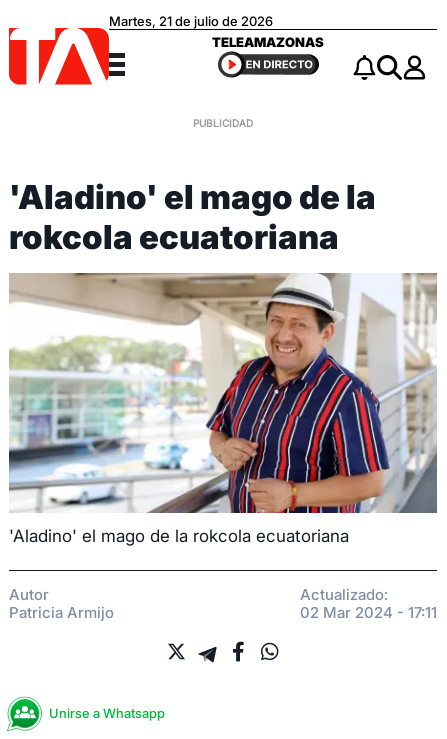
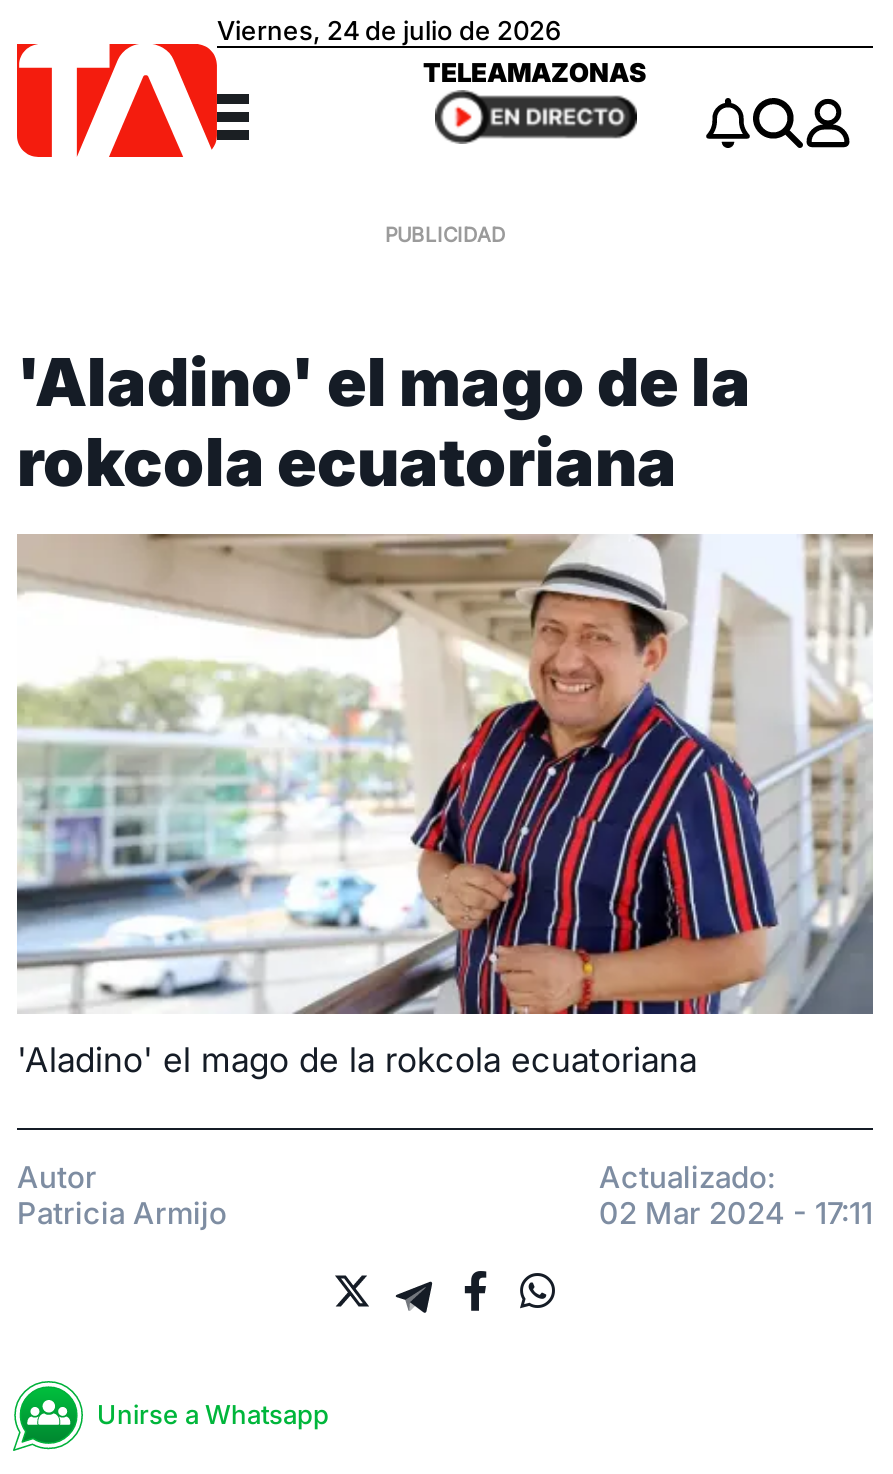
[109,13,273,29] Martes, 21 de julio de 2026 -> [217,15,561,47] Viernes, 24 de julio de 2026

